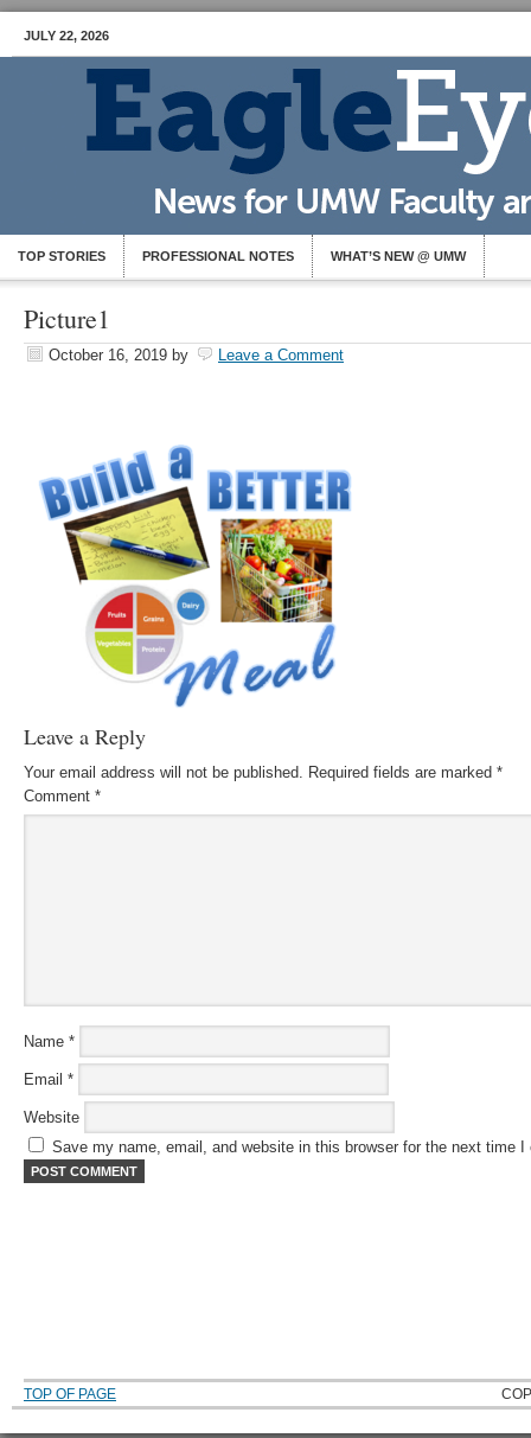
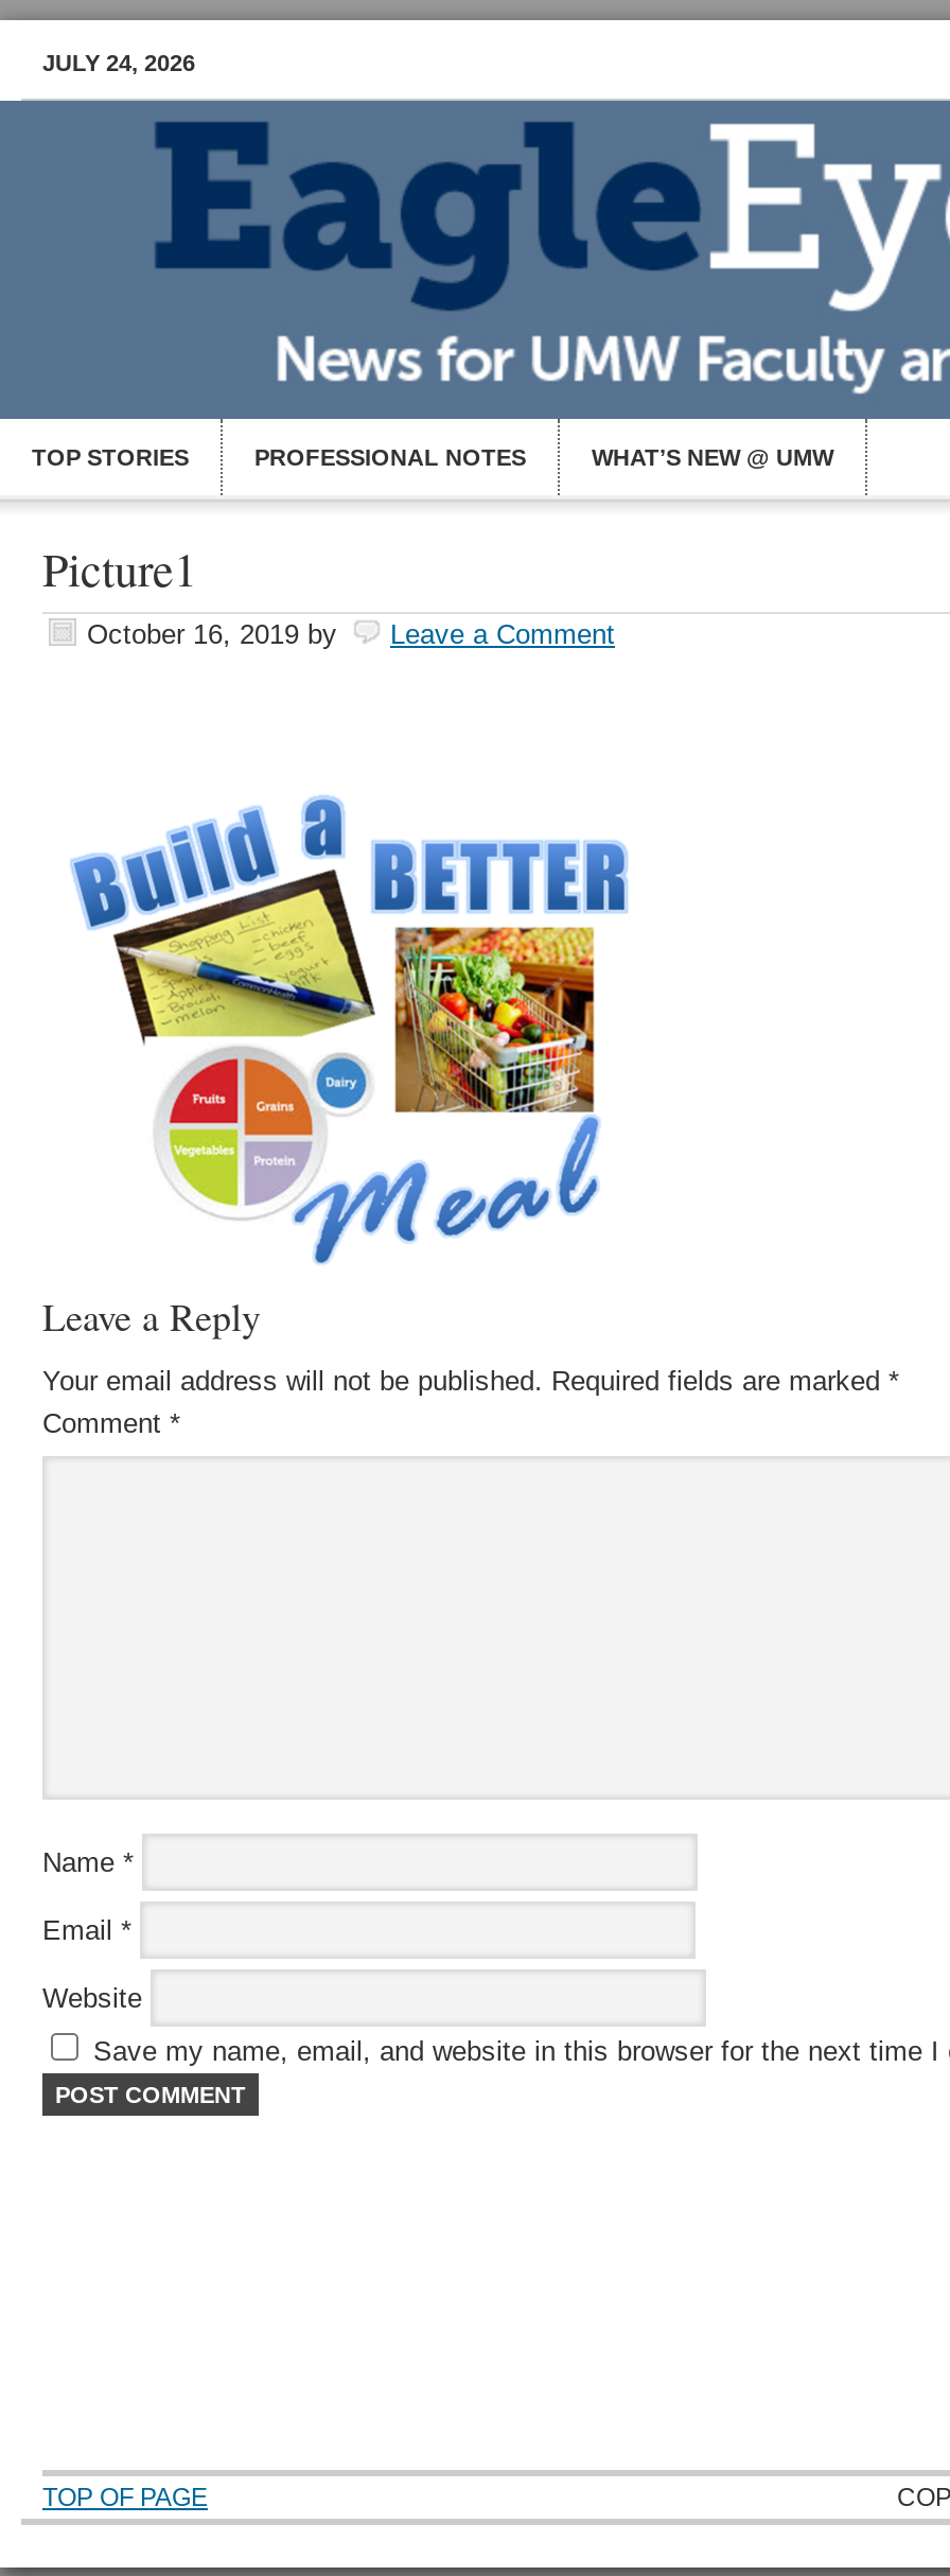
[24,28,109,43] JULY 22, 2026 -> [42,50,195,75] JULY 24, 2026

